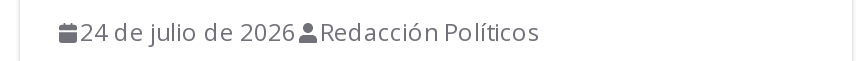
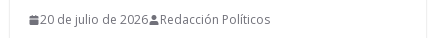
[80,15,540,49] 24 de julio de 2026 Redacción Políticos -> [40,11,270,28] 20 de julio de 2026 Redacción Políticos

